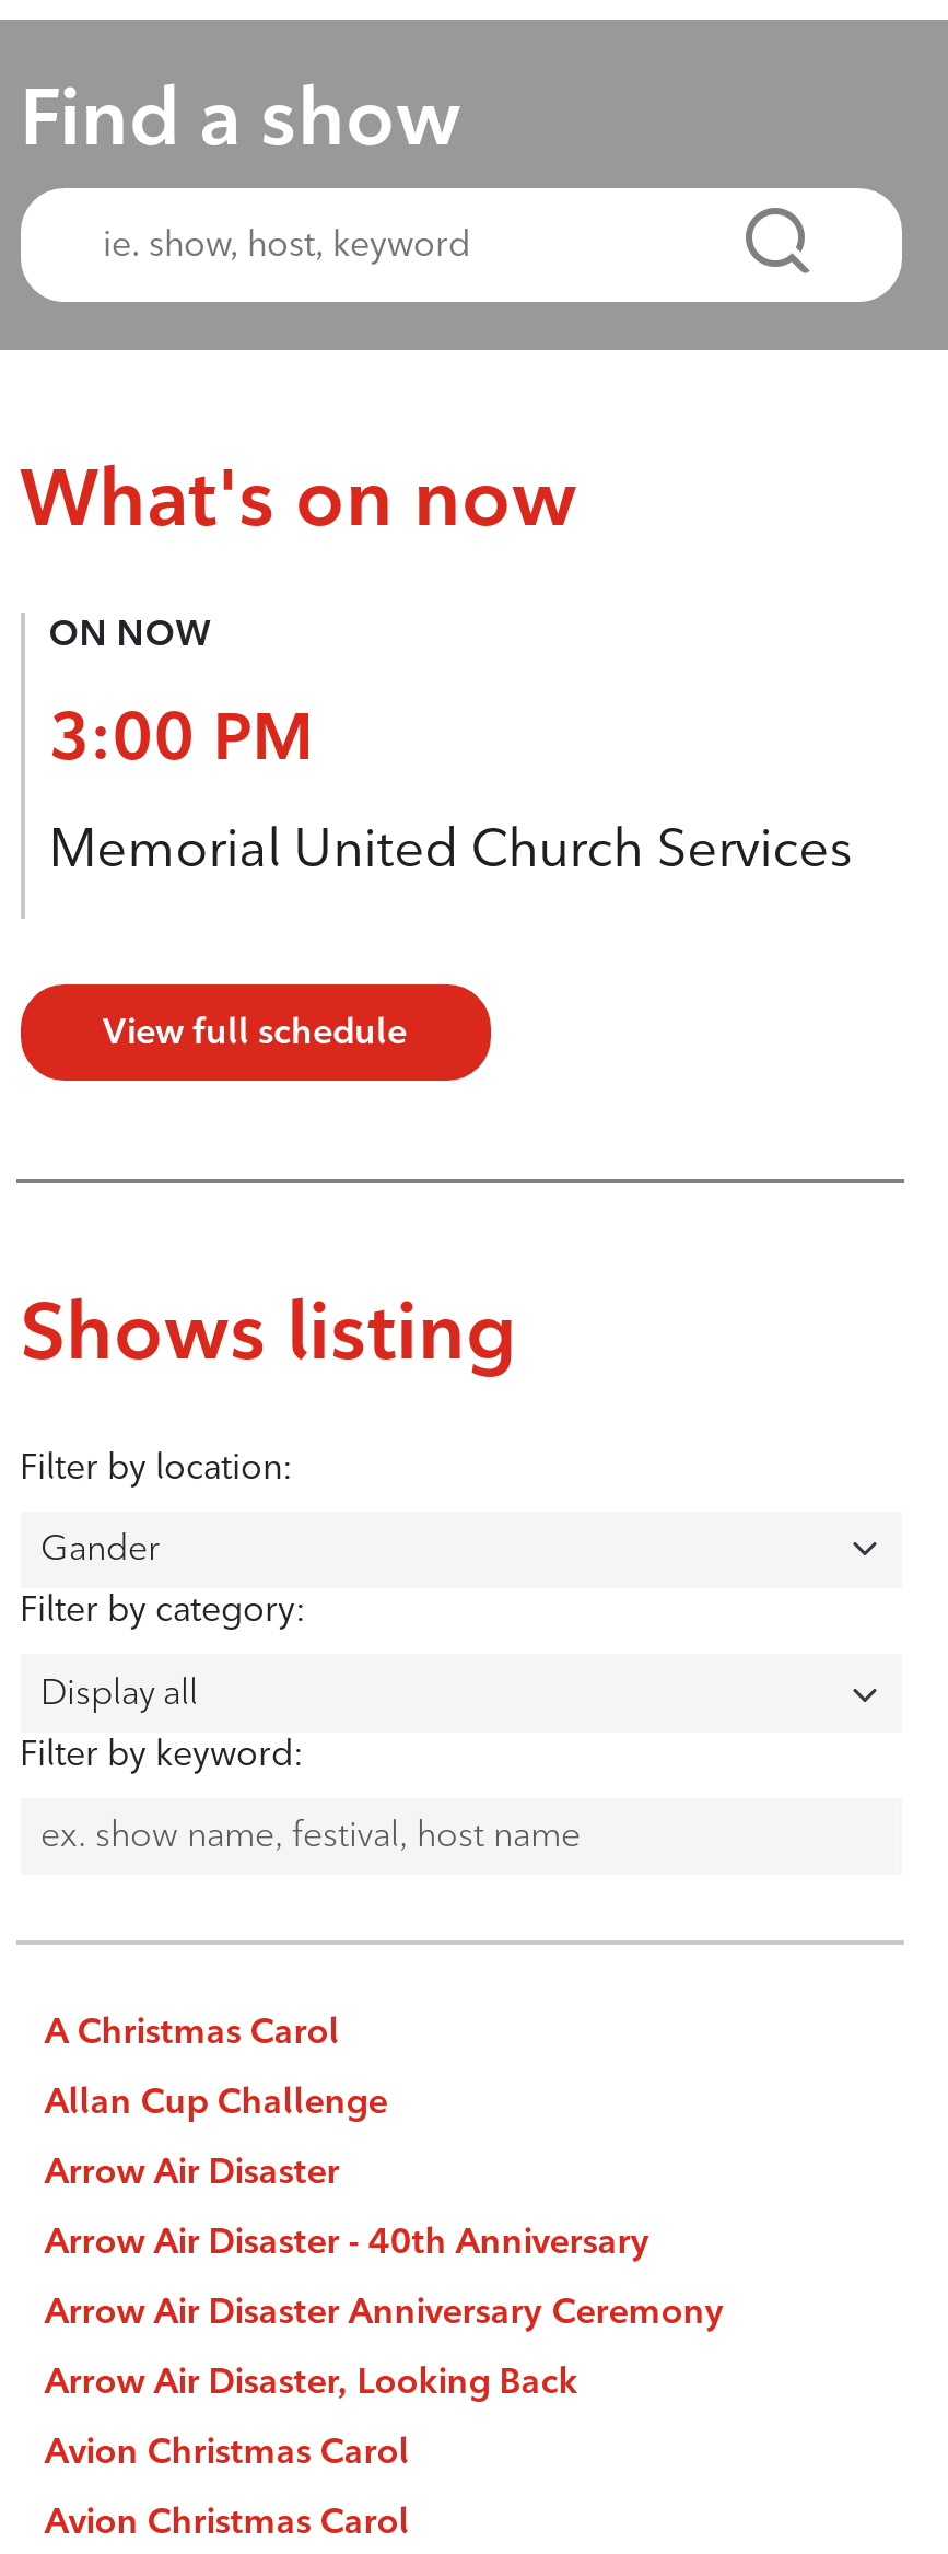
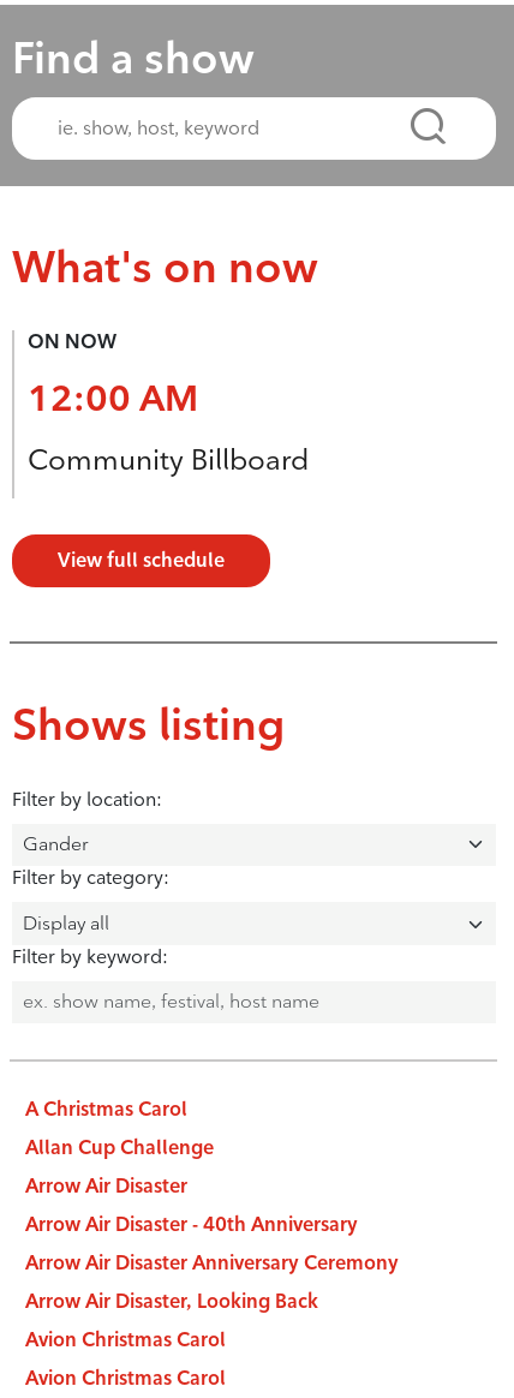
[49,696,313,777] 3:00 PM -> [27,376,198,420] 12:00 AM
[49,815,854,878] Memorial United Church Services -> [27,441,308,476] Community Billboard

